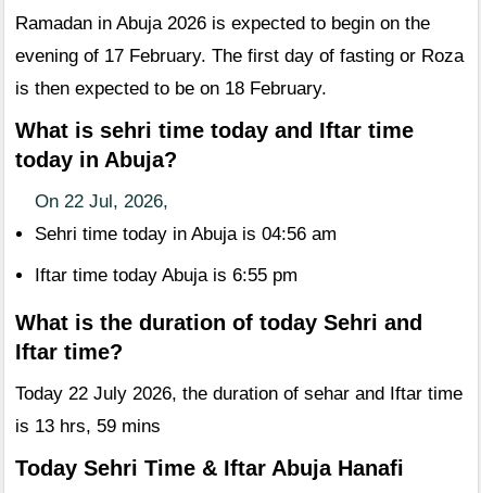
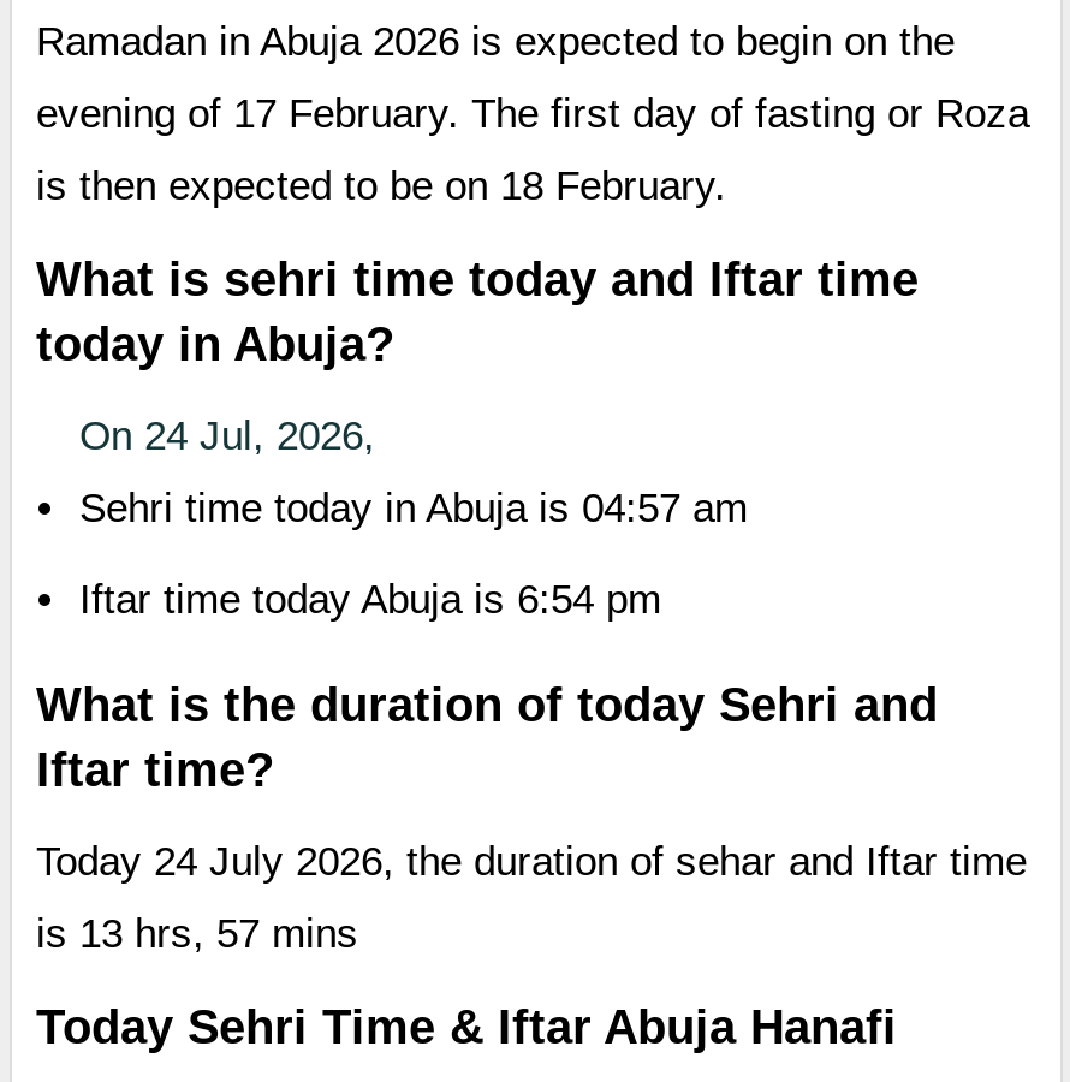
[35,191,168,212] On 22 Jul, 2026, -> [79,414,375,459] On 24 Jul, 2026,
[35,224,337,244] Sehri time today in Abuja is 04:56 am -> [79,486,748,531] Sehri time today in Abuja is 04:57 am
[35,265,298,286] Iftar time today Abuja is 6:55 pm -> [79,577,661,623] Iftar time today Abuja is 6:54 pm
[15,383,463,404] Today 22 July 2026, the duration of sehar and Iftar time -> [36,839,1027,885] Today 24 July 2026, the duration of sehar and Iftar time
[15,416,161,437] is 13 hrs, 59 mins -> [36,911,358,957] is 13 hrs, 57 mins

